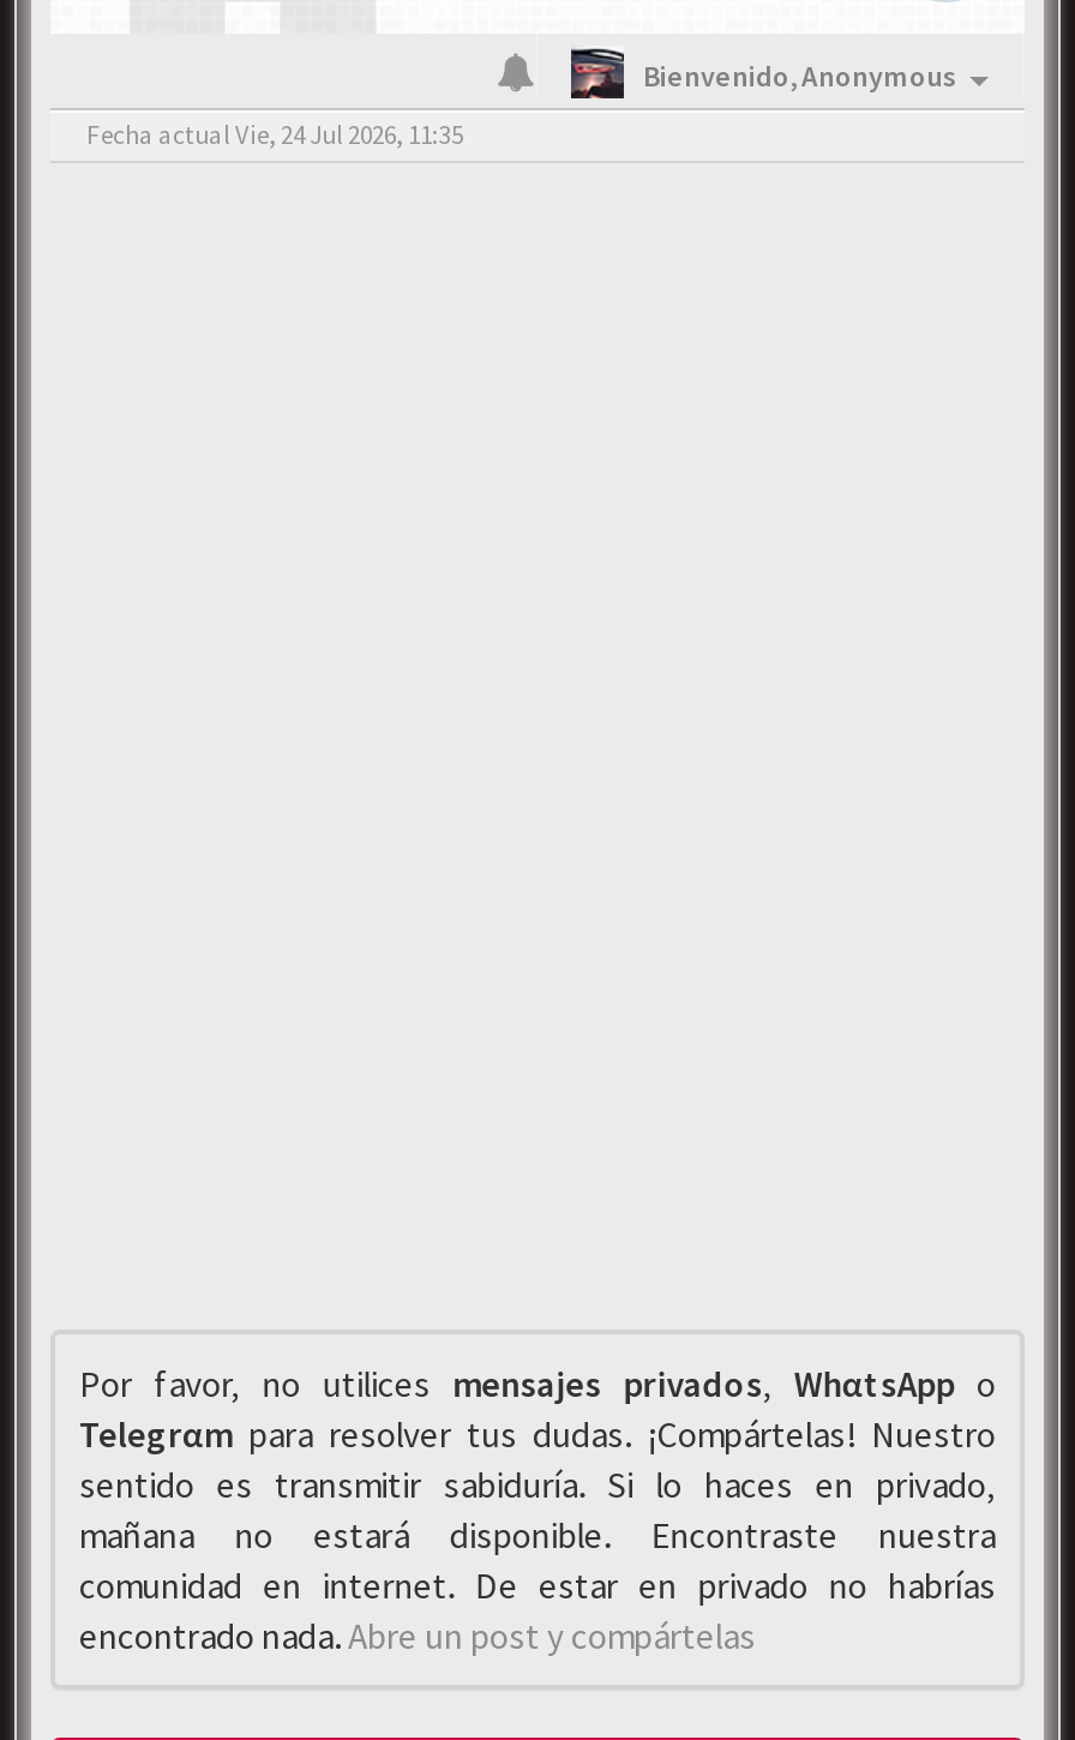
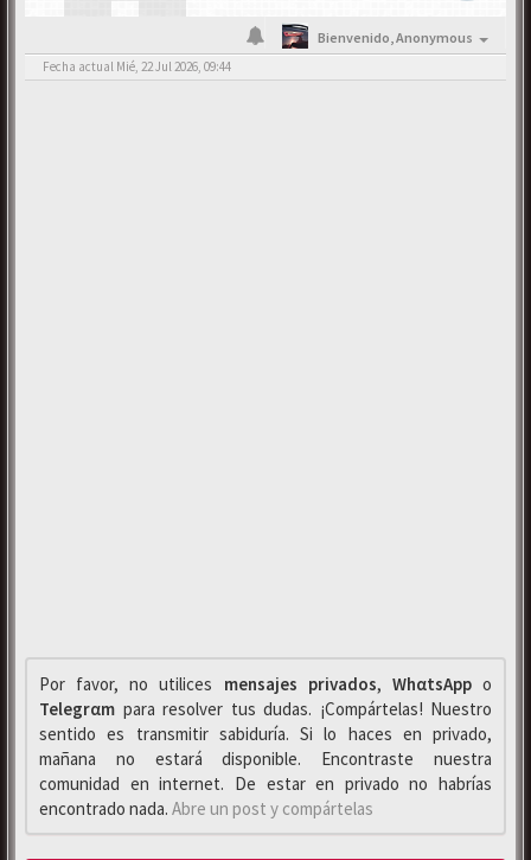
[86,118,463,151] Fecha actual Vie, 24 Jul 2026, 11:35 -> [43,58,231,75] Fecha actual Mié, 22 Jul 2026, 09:44

